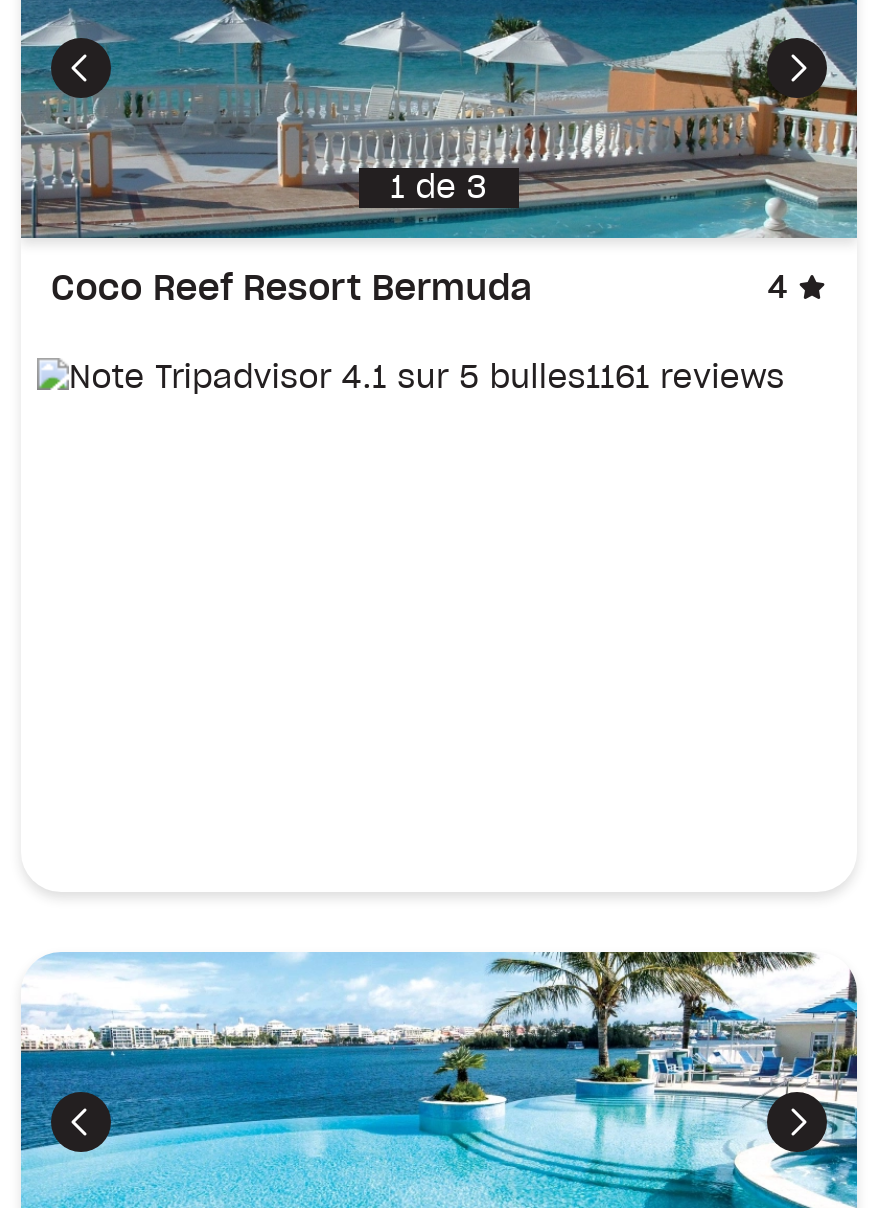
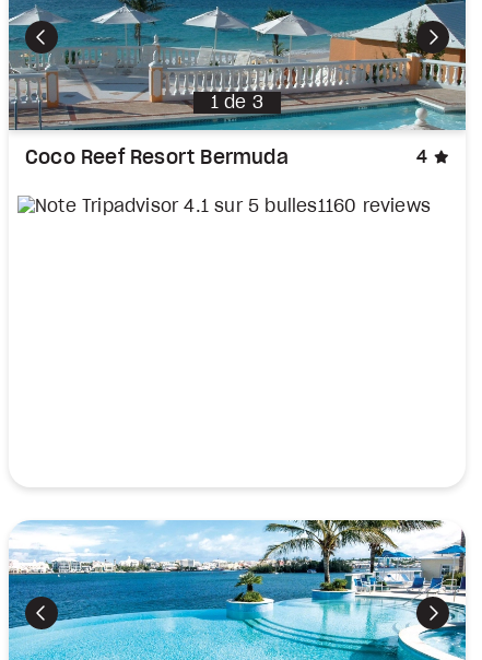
[586,362,785,394] 1161 reviews -> [318,198,431,215] 1160 reviews

